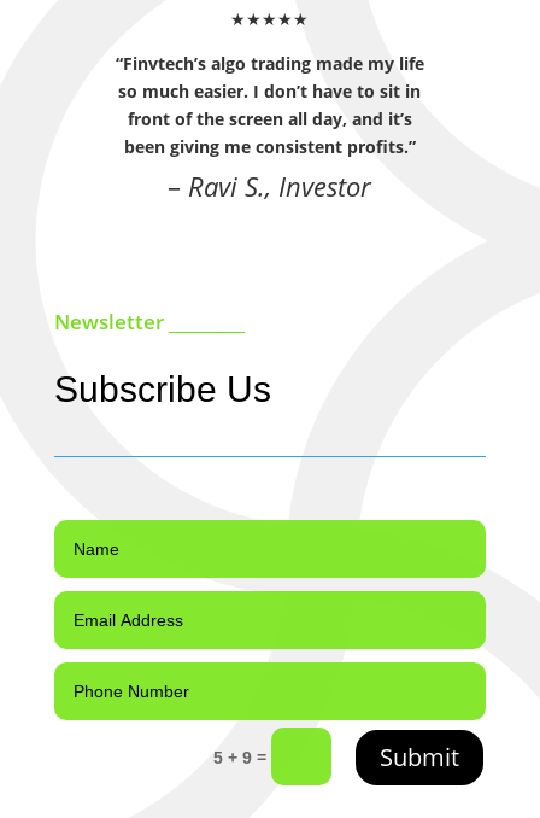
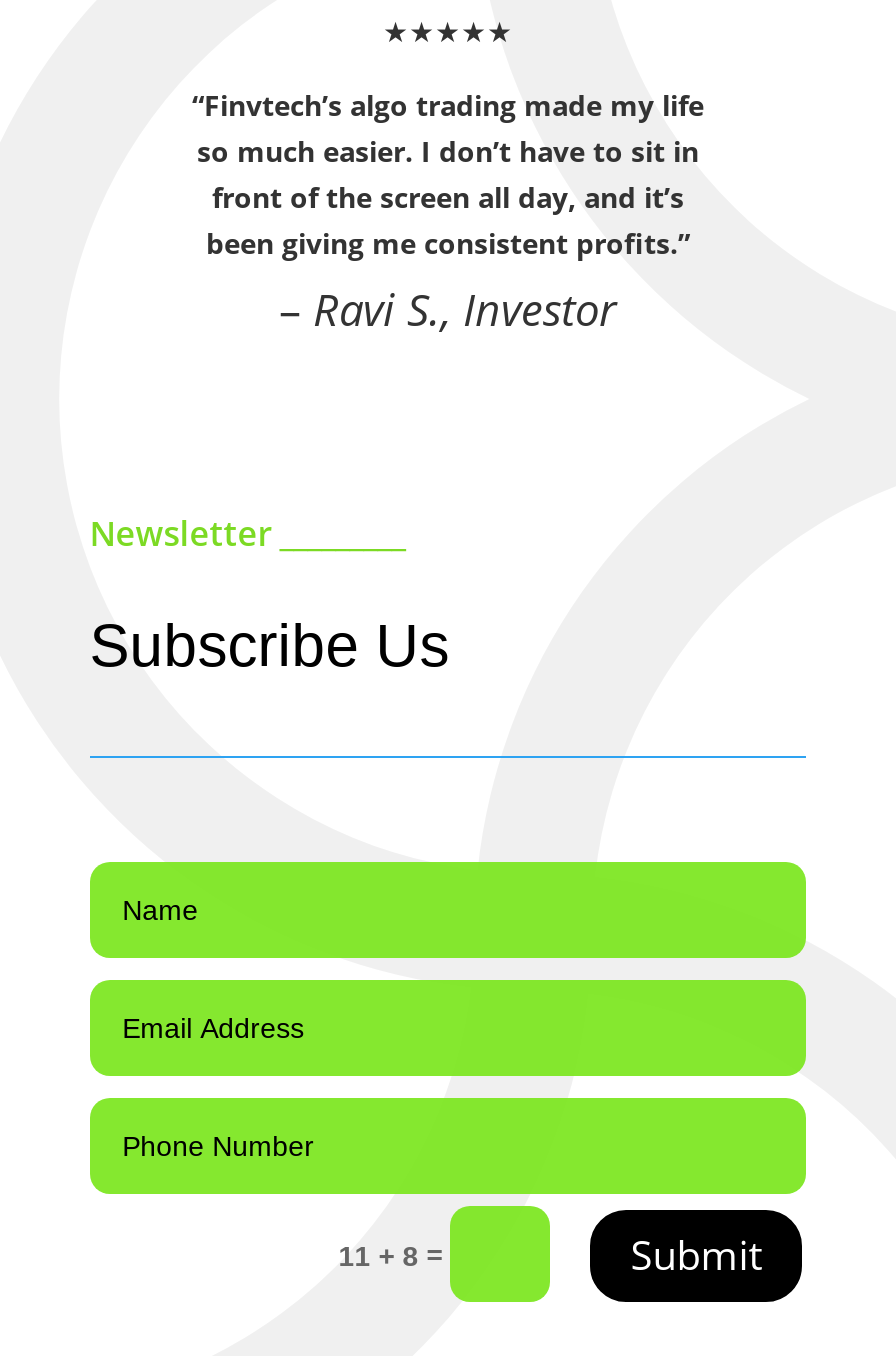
[214,747,271,767] 5 + 9 = -> [338,1238,450,1271] 11 + 8 =

